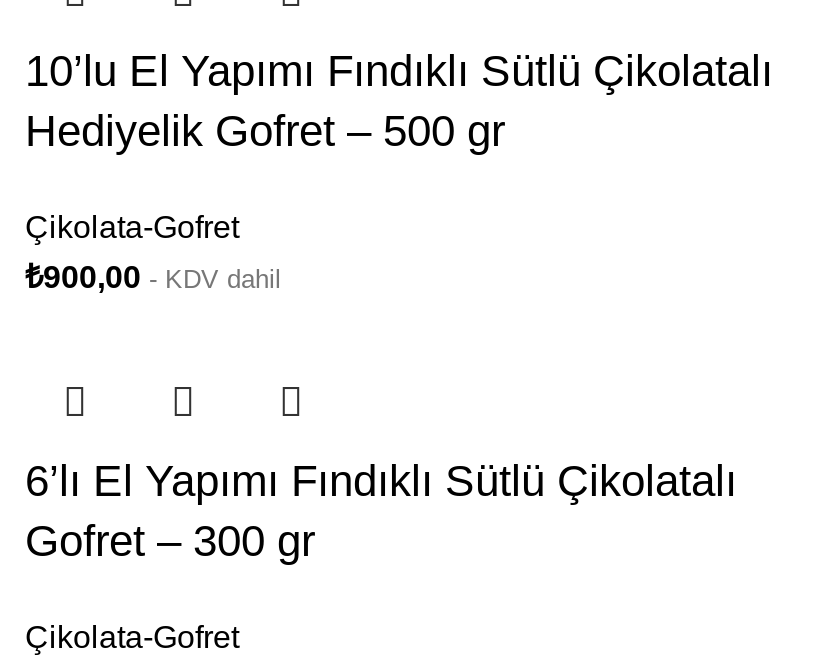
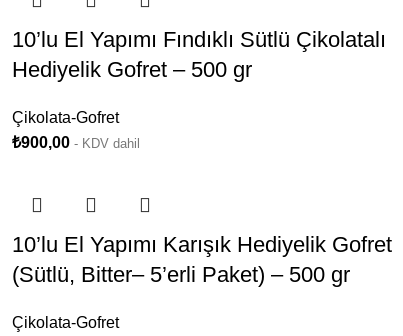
[25,456,737,566] 6’lı El Yapımı Fındıklı Sütlü Çikolatalı | Gofret – 300 gr -> [12,232,392,287] 10’lu El Yapımı Karışık Hediyelik Gofret | (Sütlü, Bitter– 5’erli Paket) – 500 gr

